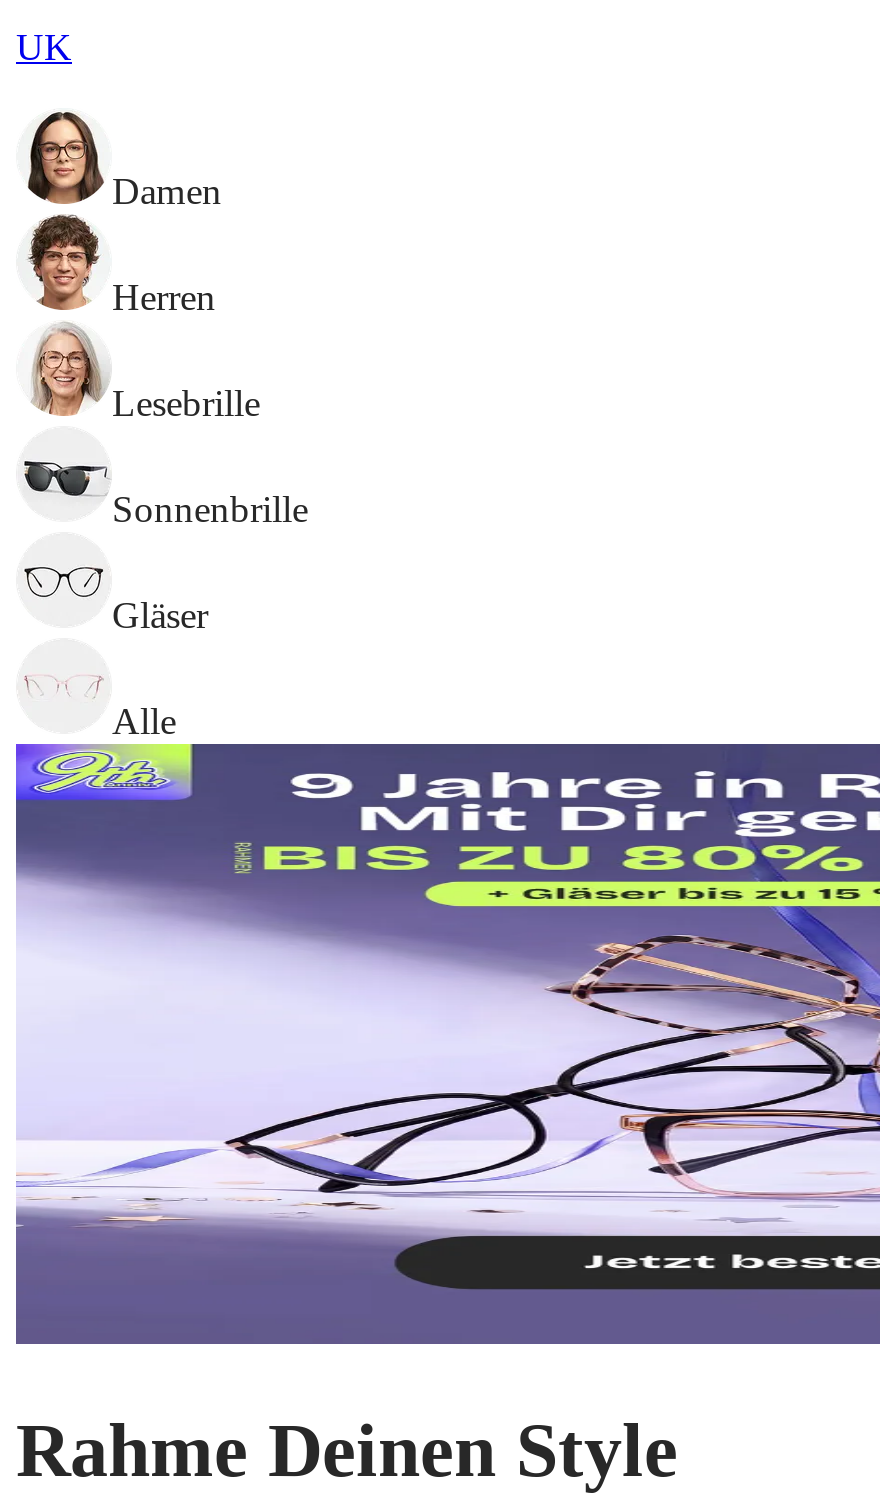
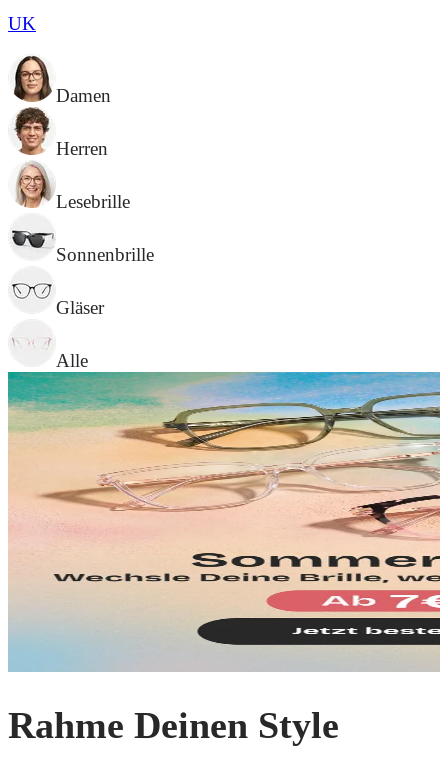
[14,742,882,1344] [image] -> [7,371,441,671] [image]

